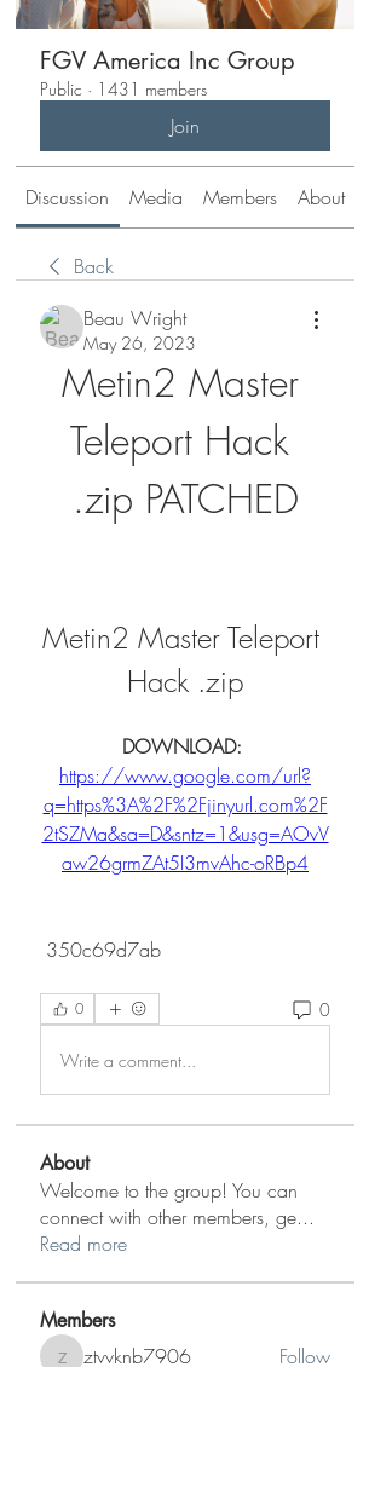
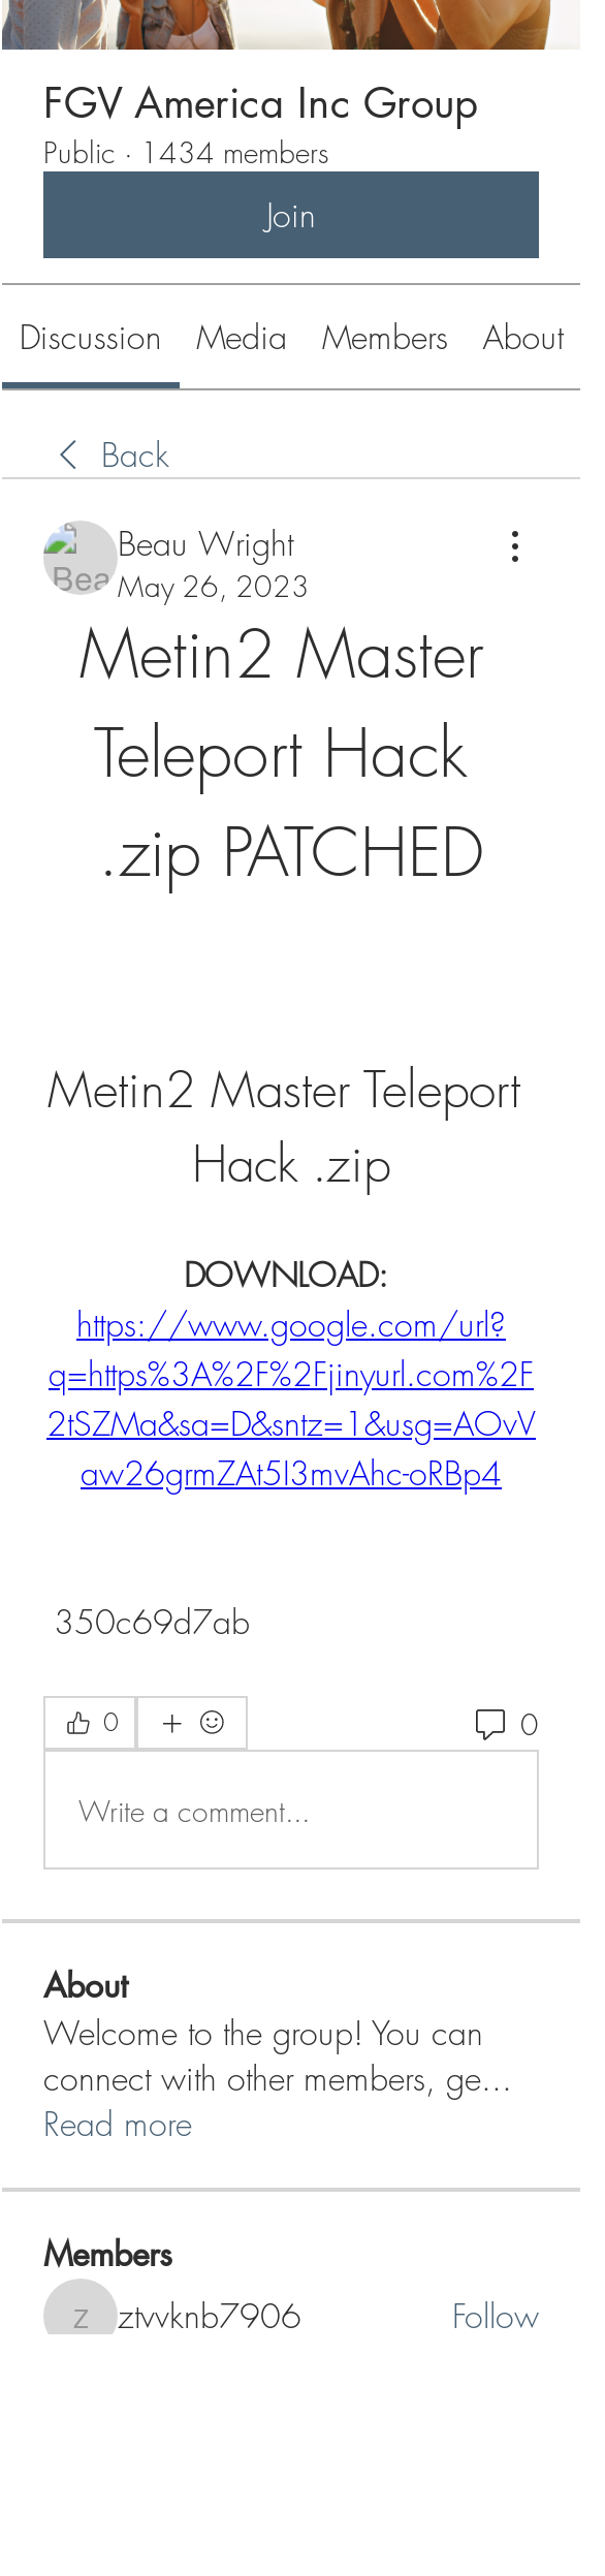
[40,77,207,100] Public · 1431 members -> [43,132,328,171] Public · 1434 members

